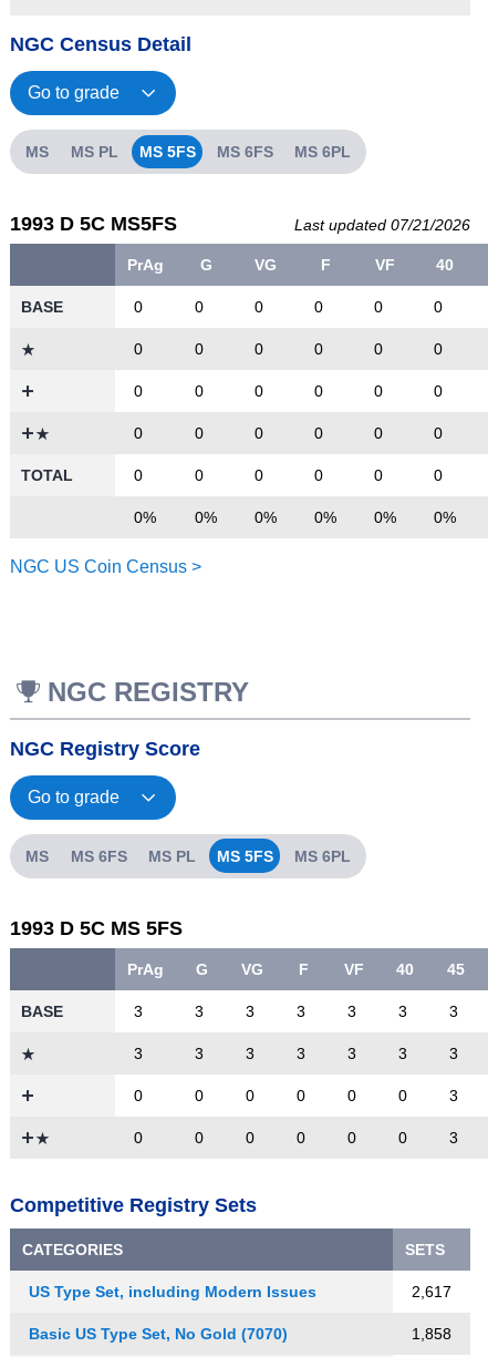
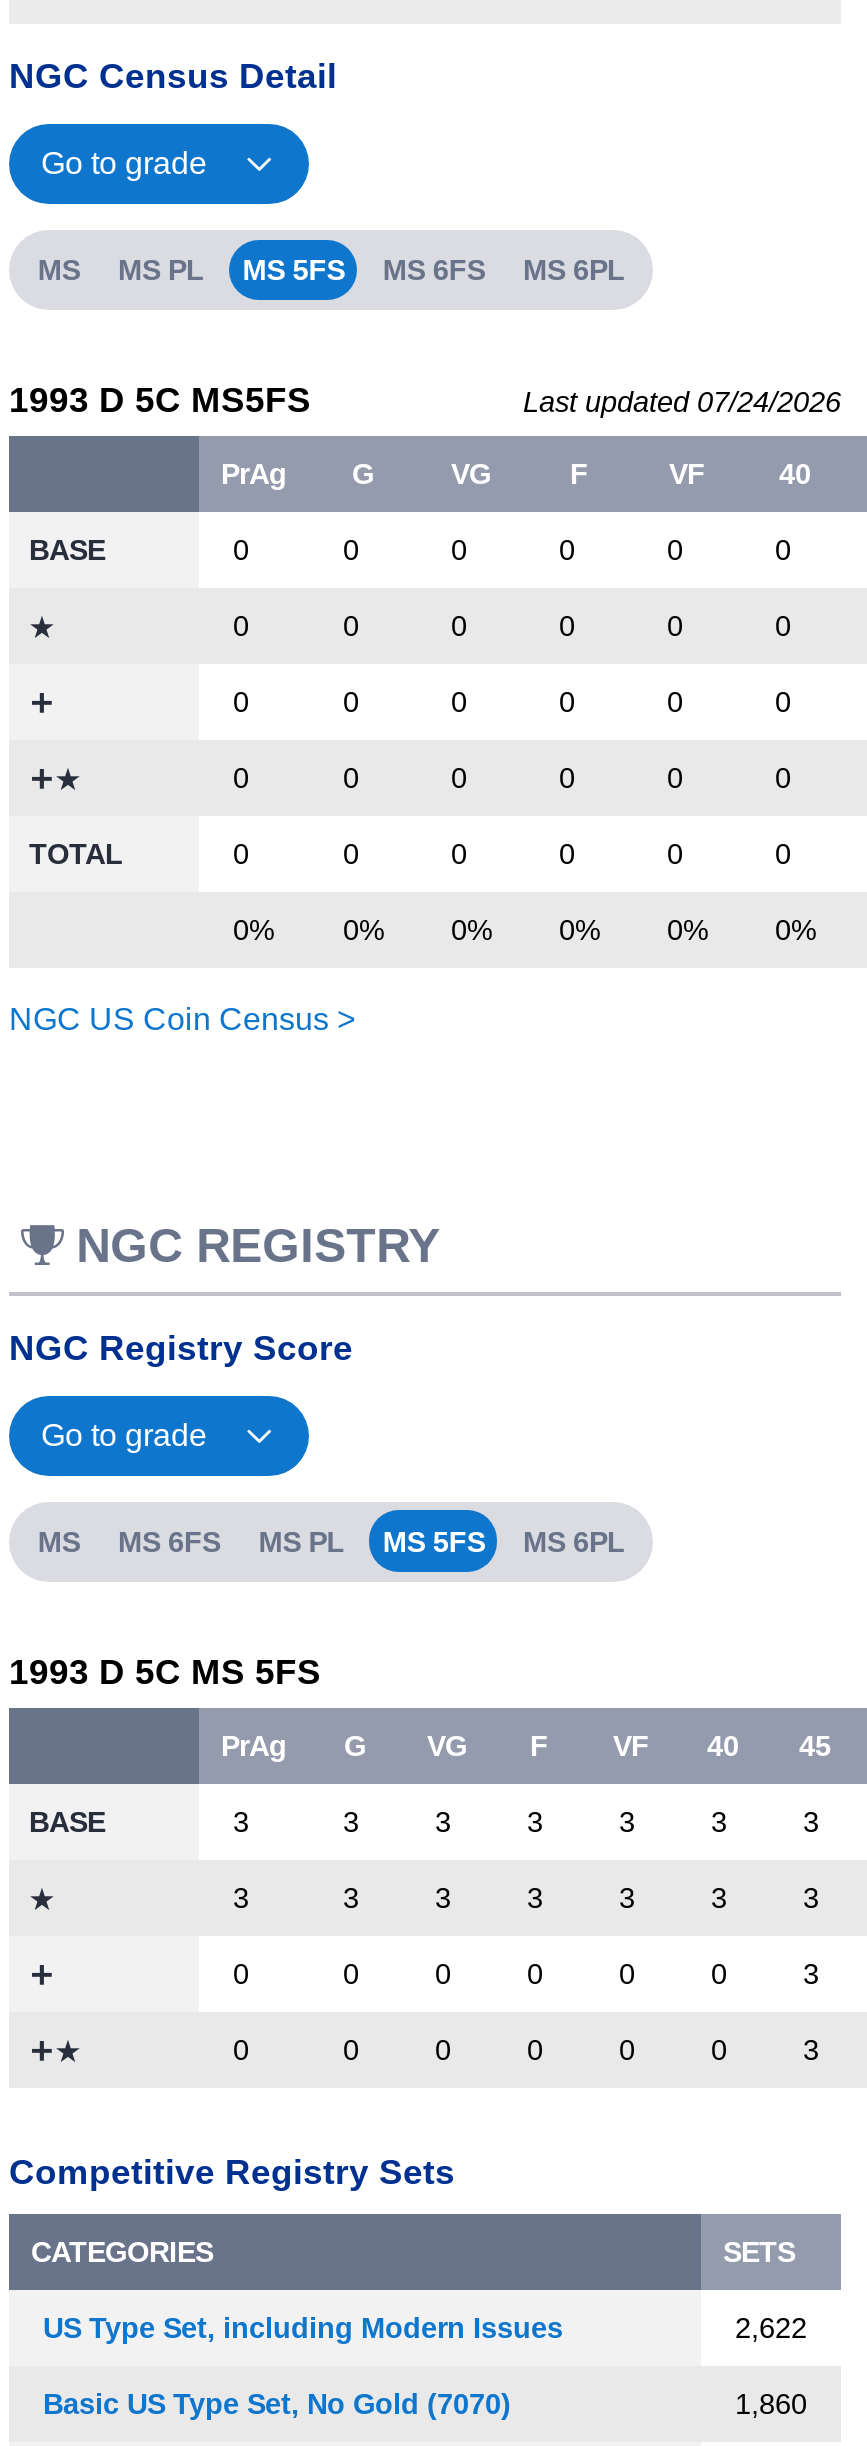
[294,216,470,234] Last updated 07/21/2026 -> [523,387,841,419] Last updated 07/24/2026
[412,1282,451,1300] 2,617 -> [735,2311,807,2343] 2,622
[412,1324,451,1342] 1,858 -> [735,2387,807,2419] 1,860

